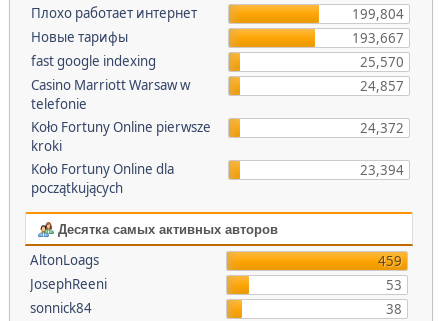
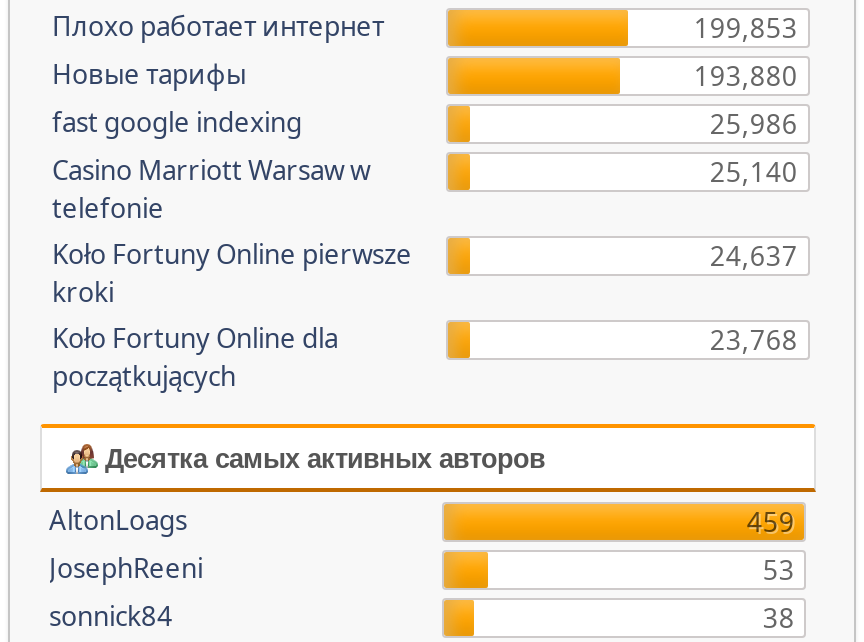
[352,5,404,23] 199,804 -> [694,10,798,46] 199,853
[352,29,404,47] 193,667 -> [694,58,798,94] 193,880
[360,53,404,71] 25,570 -> [710,106,798,142] 25,986
[360,77,404,95] 24,857 -> [710,154,798,190] 25,140
[360,119,404,137] 24,372 -> [710,238,798,274] 24,637
[360,161,404,179] 23,394 -> [710,322,798,358] 23,768

